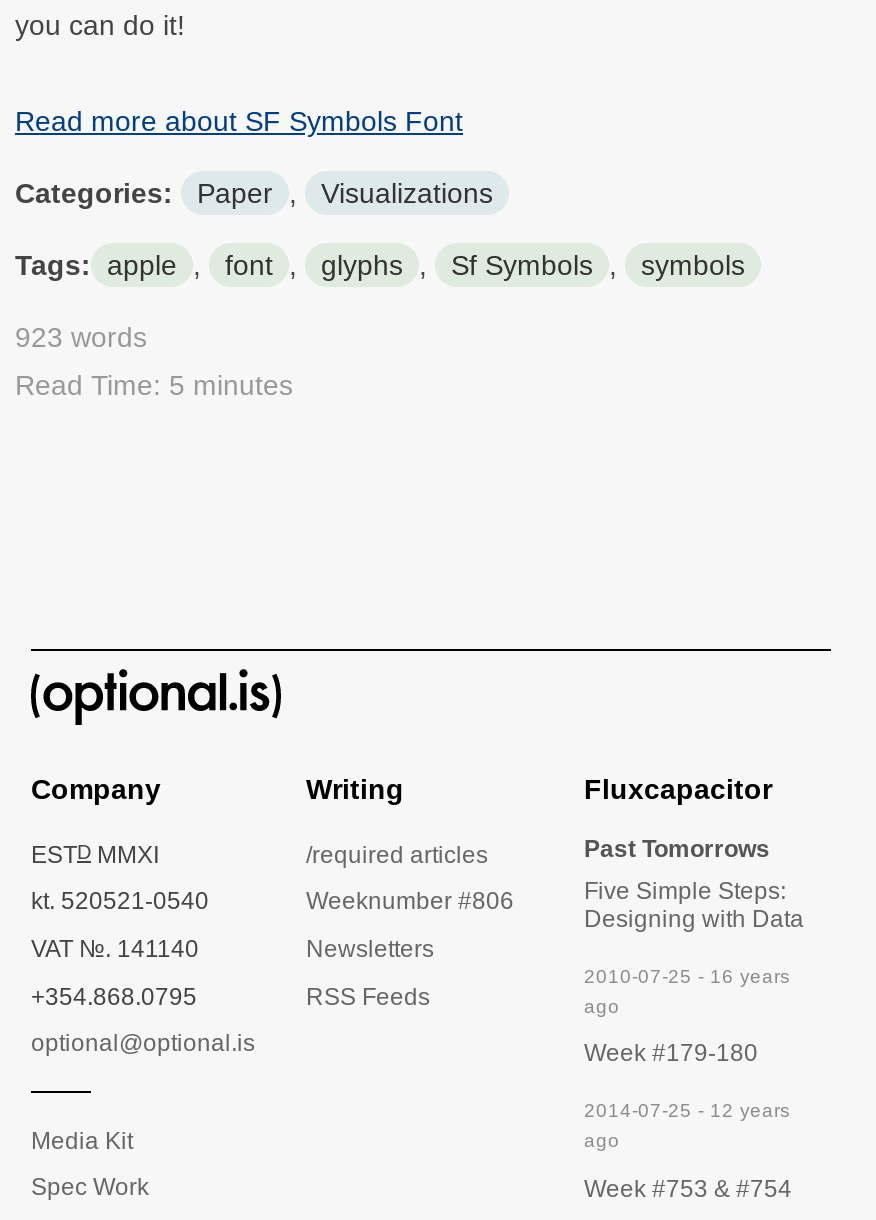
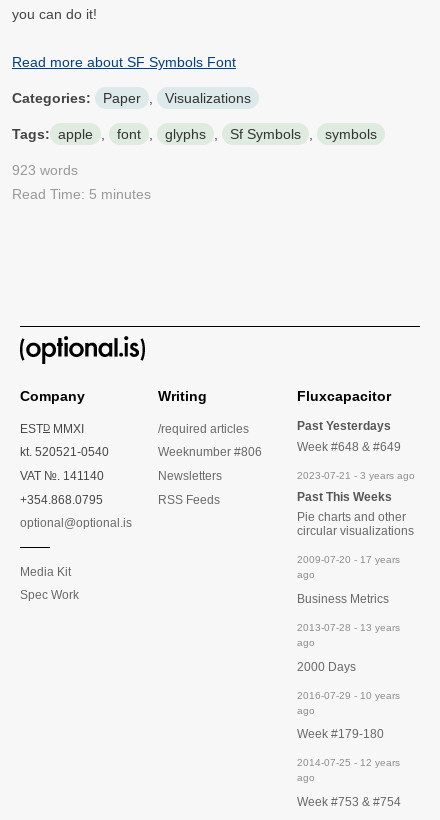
[584,835,804,987] Past Tomorrows | Five Simple Steps: | Designing with Data | 2010-07-25 - 16 years -> [296,419,414,701] Past Yesterdays | Week #648 & #649 | 2023-07-21 - 3 years ago | Past This Weeks | Pie charts and other | circular visualizations | 2009-07-20 - 17 years | ago | Business Metrics | 2013-07-28 - 13 years | ago | 2000 Days | 2016-07-29 - 10 years

